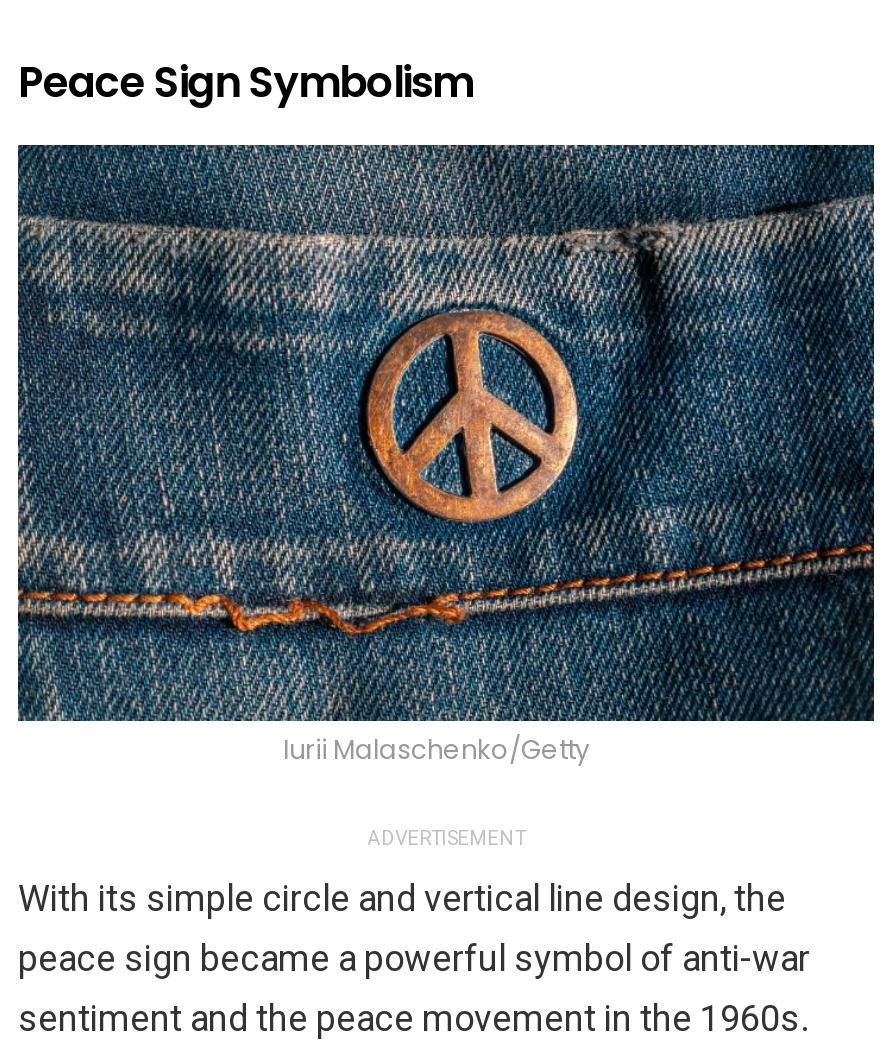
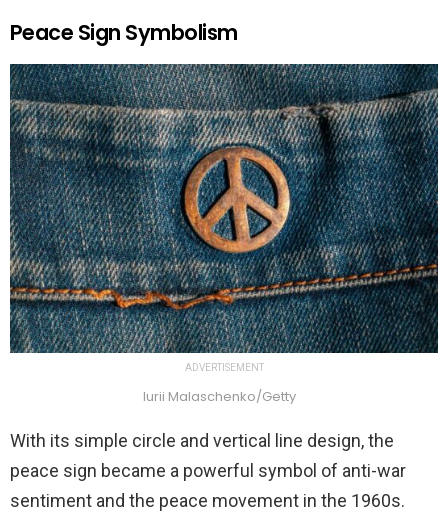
moved [283,731,589,769] -> [142,387,295,406]: Iurii Malaschenko/Getty
moved [367,827,525,849] -> [184,362,263,373]: ADVERTISEMENT

